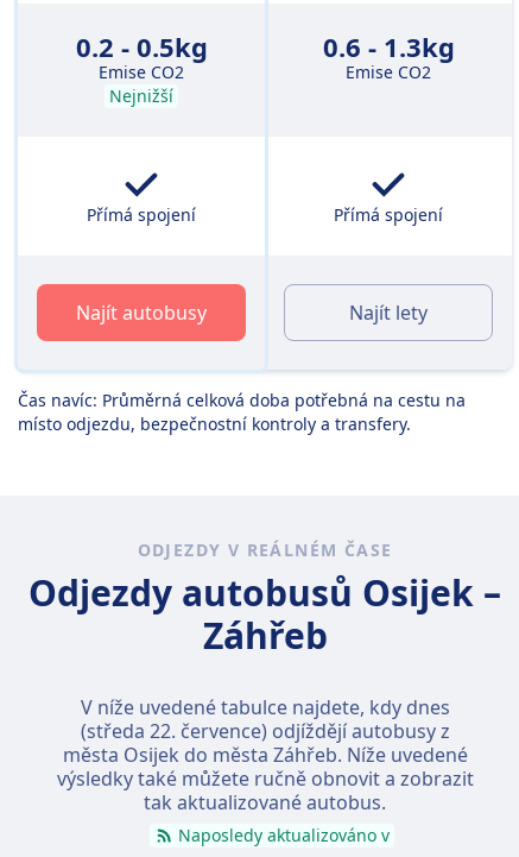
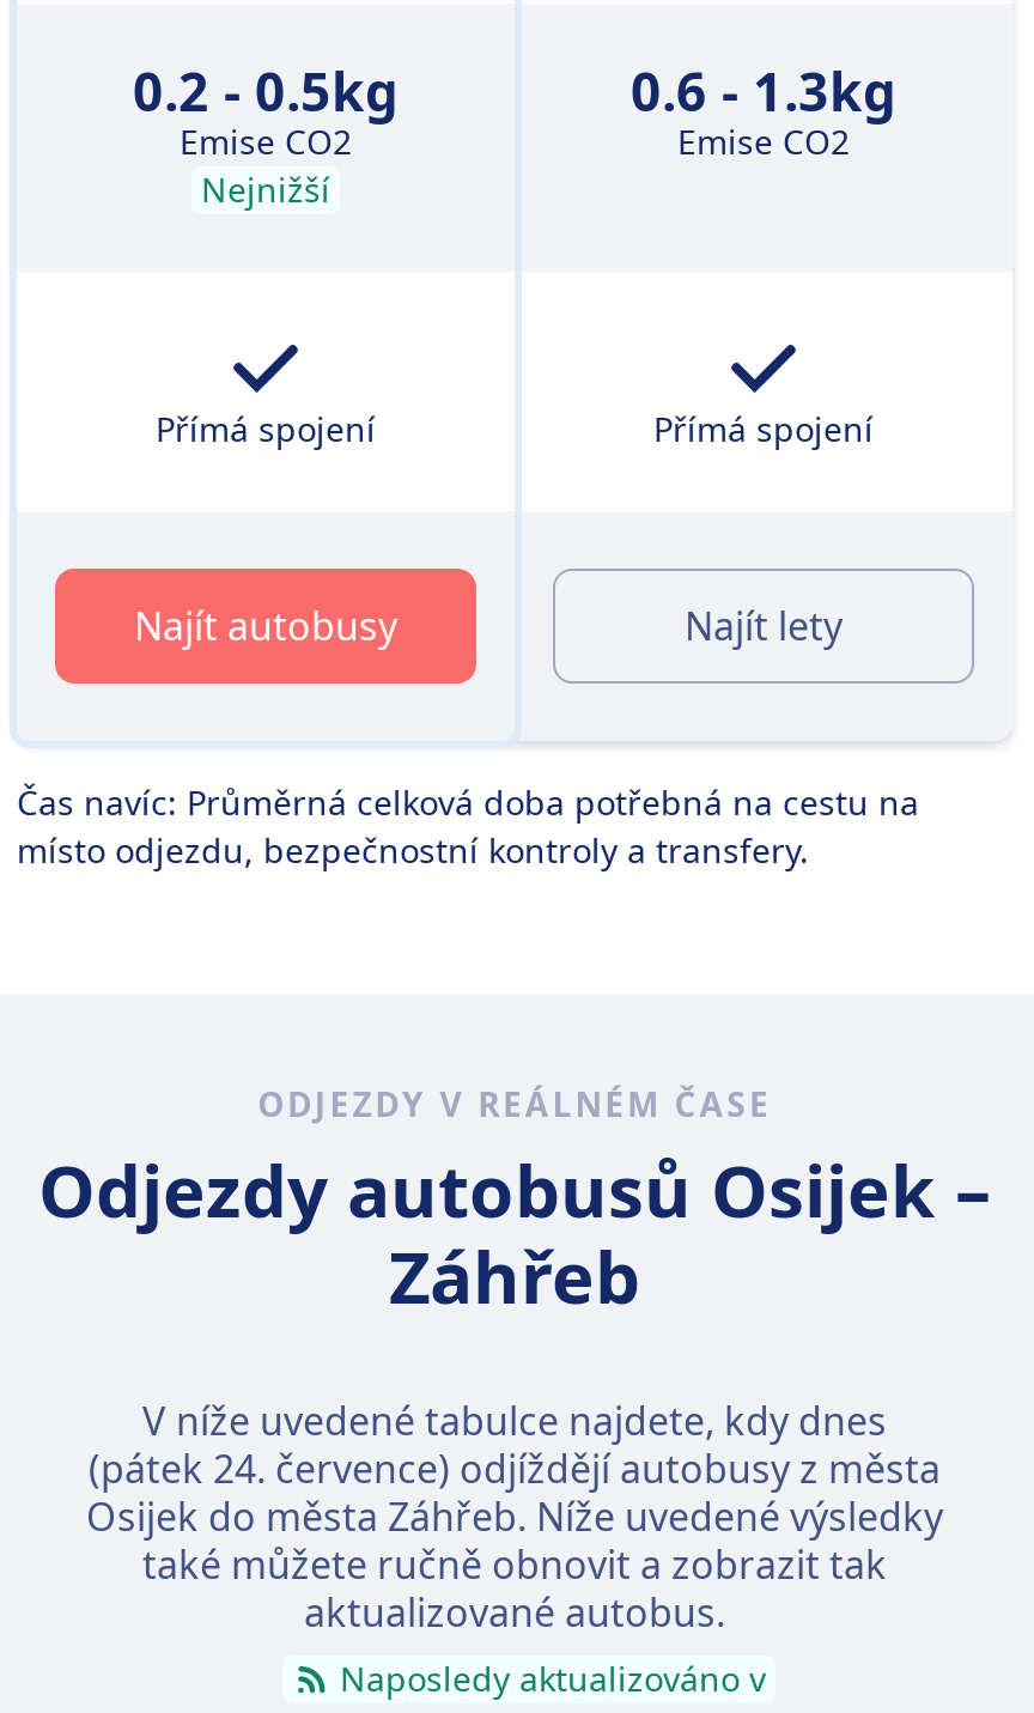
[56,718,473,815] (středa 22. července) odjíždějí autobusy z | města Osijek do města Záhřeb. Níže uvedené | výsledky také můžete ručně obnovit a zobrazit | tak aktualizované autobus. -> [86,1442,943,1639] (pátek 24. července) odjíždějí autobusy z města | Osijek do města Záhřeb. Níže uvedené výsledky | také můžete ručně obnovit a zobrazit tak | aktualizované autobus.

